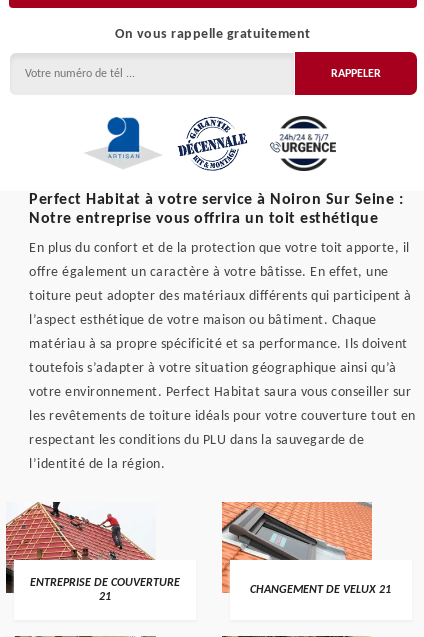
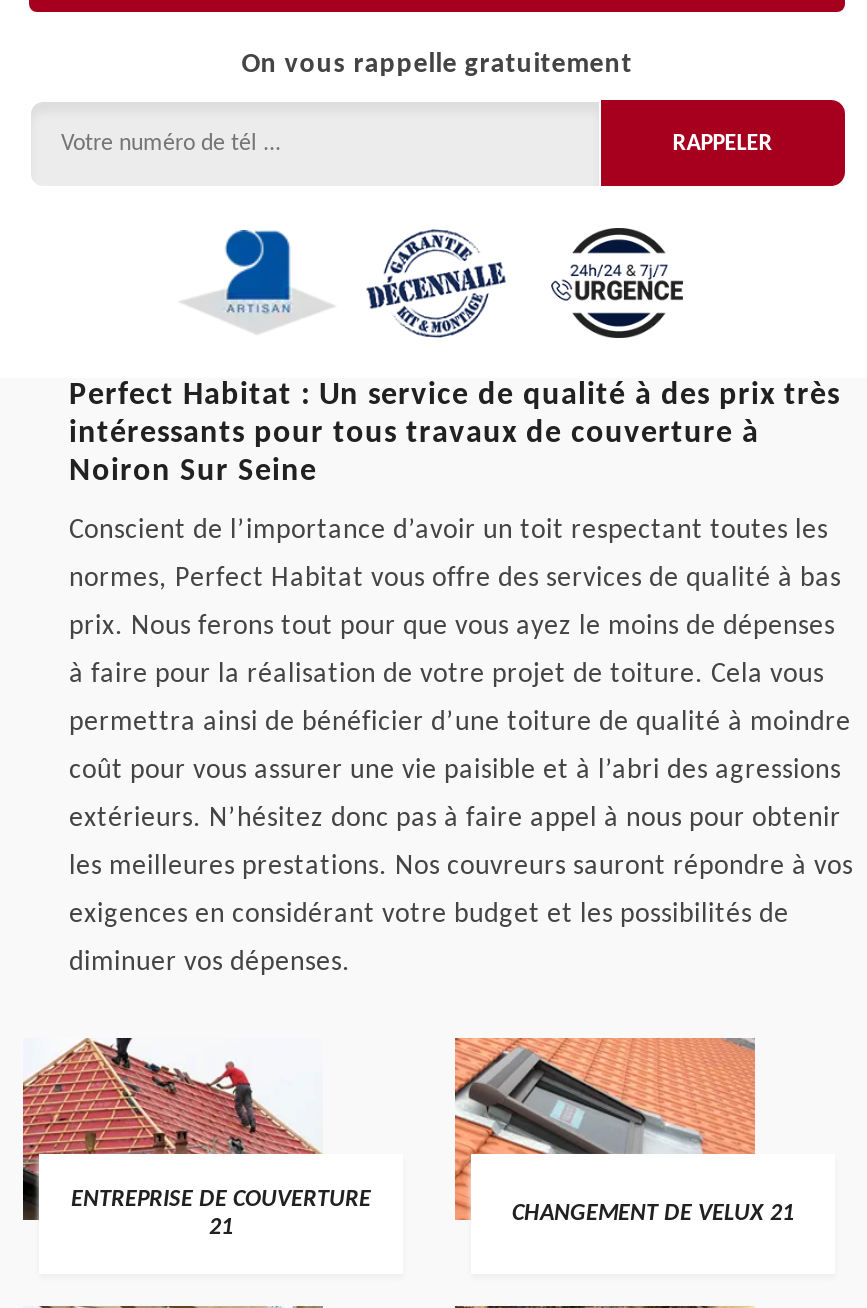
[29,192,403,227] Perfect Habitat à votre service à Noiron Sur Seine : | Notre entreprise vous offrira un toit esthétique -> [69,380,840,488] Perfect Habitat : Un service de qualité à des prix très | intéressants pour tous travaux de couverture à | Noiron Sur Seine
[29,241,409,256] En plus du confort et de la protection que votre toit apporte, il -> [69,516,828,546] Conscient de l’importance d’avoir un toit respectant toutes les
[29,265,388,280] offre également un caractère à votre bâtisse. En effet, une -> [69,564,841,594] normes, Perfect Habitat vous offre des services de qualité à bas
[29,289,411,304] toiture peut adopter des matériaux différents qui participent à -> [69,612,835,642] prix. Nous ferons tout pour que vous ayez le moins de dépenses
[29,313,376,328] l’aspect esthétique de votre maison ou bâtiment. Chaque -> [69,660,824,690] à faire pour la réalisation de votre projet de toiture. Cela vous
[29,337,407,352] matériau à sa propre spécificité et sa performance. Ils doivent -> [69,708,851,738] permettra ainsi de bénéficier d’une toiture de qualité à moindre
[29,361,396,376] toutefois s’adapter à votre situation géographique ainsi qu’à -> [69,756,841,786] coût pour vous assurer une vie paisible et à l’abri des agressions
[29,385,411,400] votre environnement. Perfect Habitat saura vous conseiller sur -> [69,804,841,834] extérieurs. N’hésitez donc pas à faire appel à nous pour obtenir
[29,409,415,424] les revêtements de toiture idéals pour votre couverture tout en -> [69,852,853,882] les meilleures prestations. Nos couvreurs sauront répondre à vos
[29,433,364,448] respectant les conditions du PLU dans la sauvegarde de -> [69,900,789,930] exigences en considérant votre budget et les possibilités de
[29,457,165,472] l’identité de la région. -> [69,948,351,978] diminuer vos dépenses.

